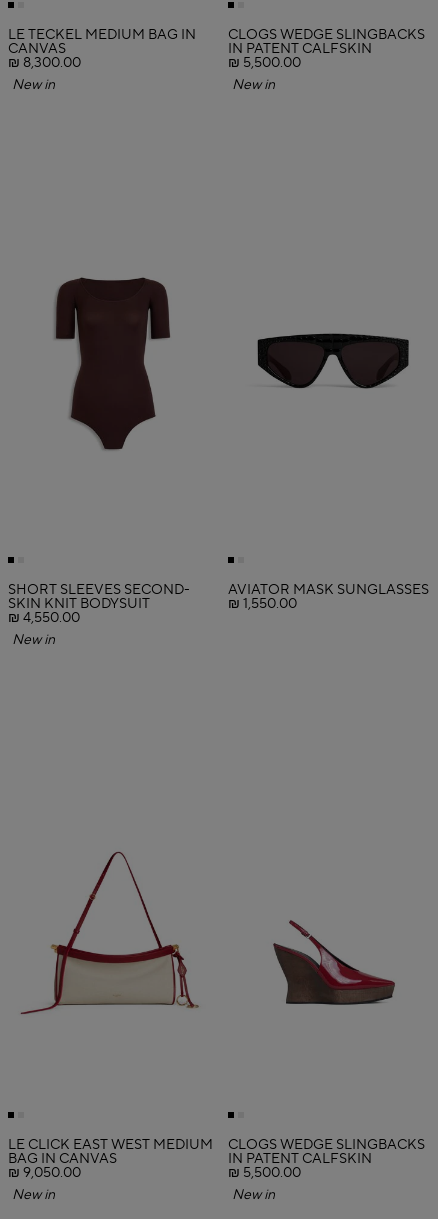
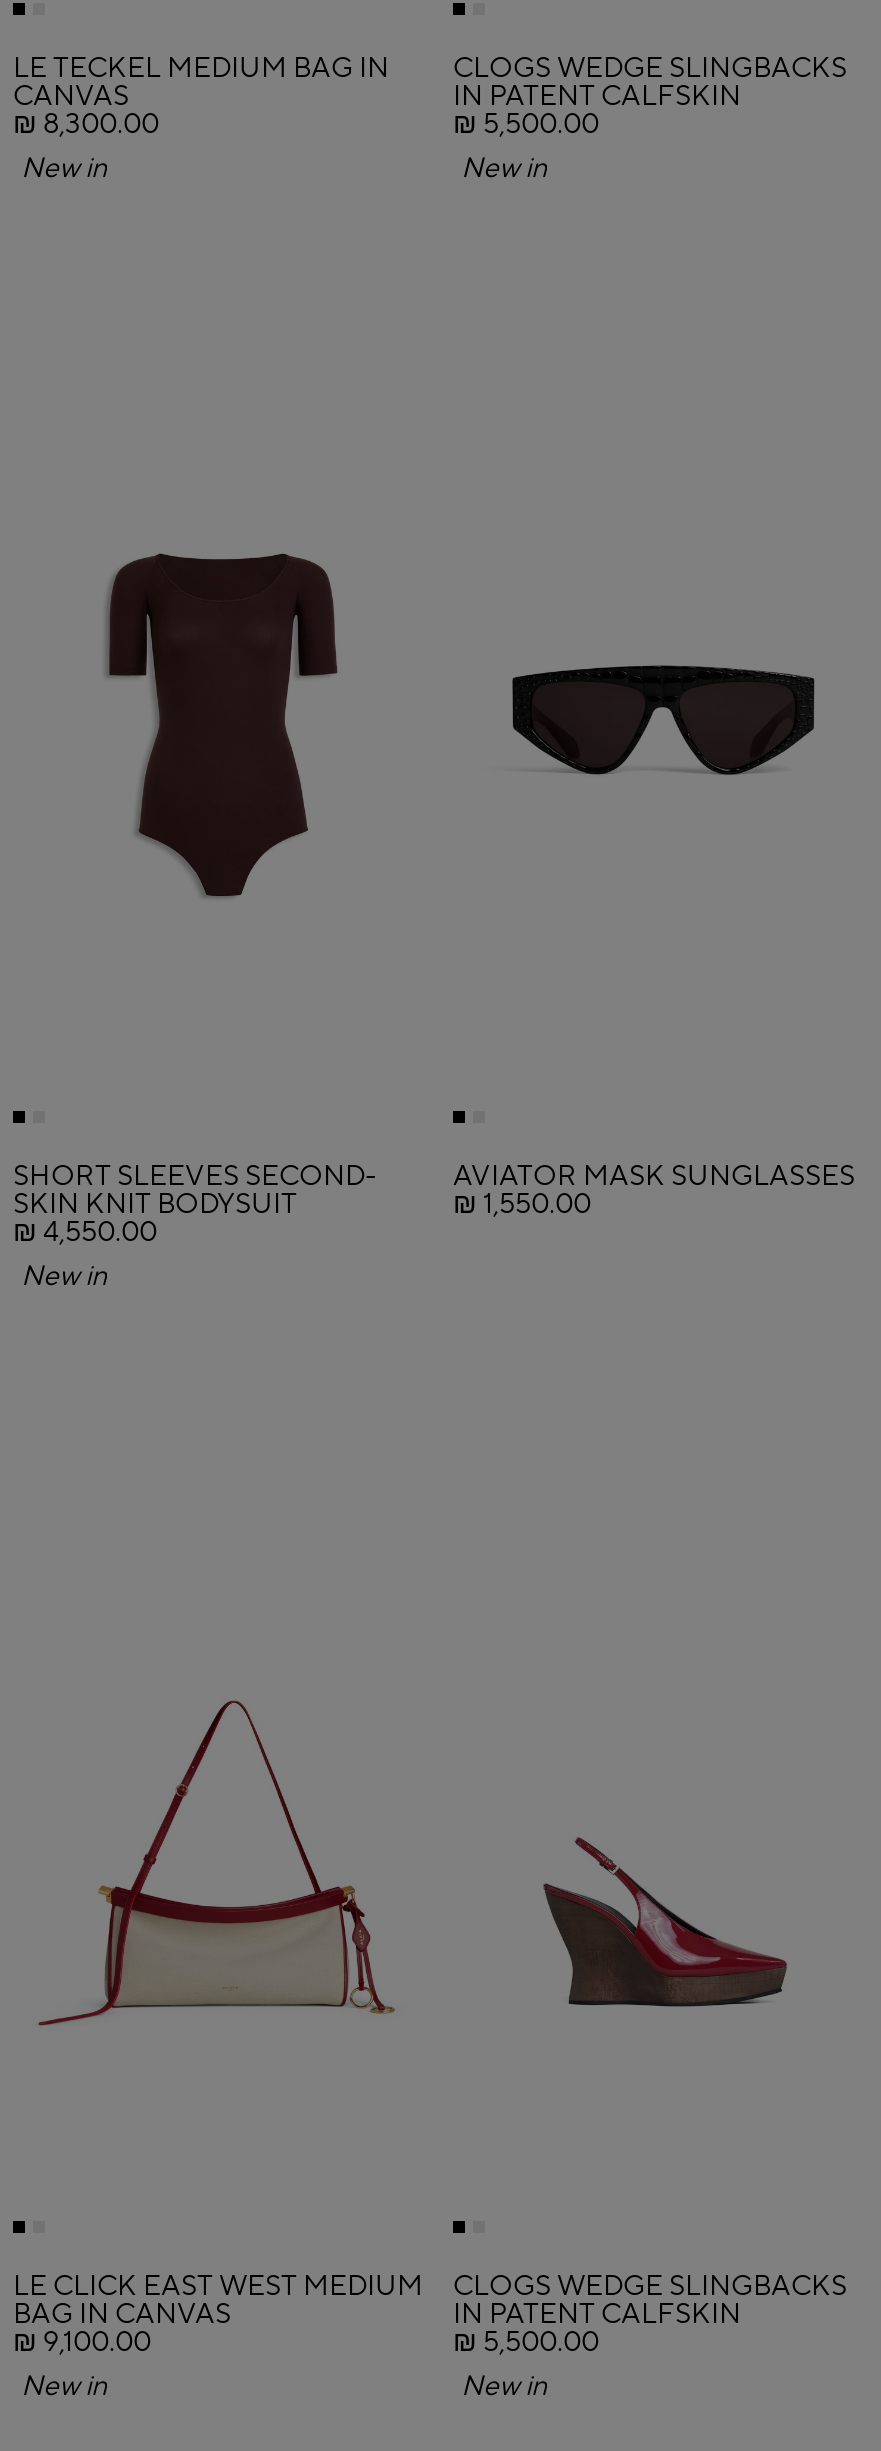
[8,1164,81,1182] ₪ 9,050.00 -> [13,2324,151,2360] ₪ 9,100.00

